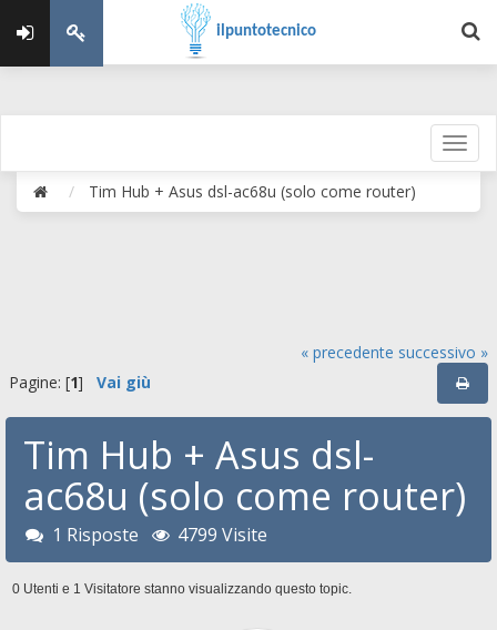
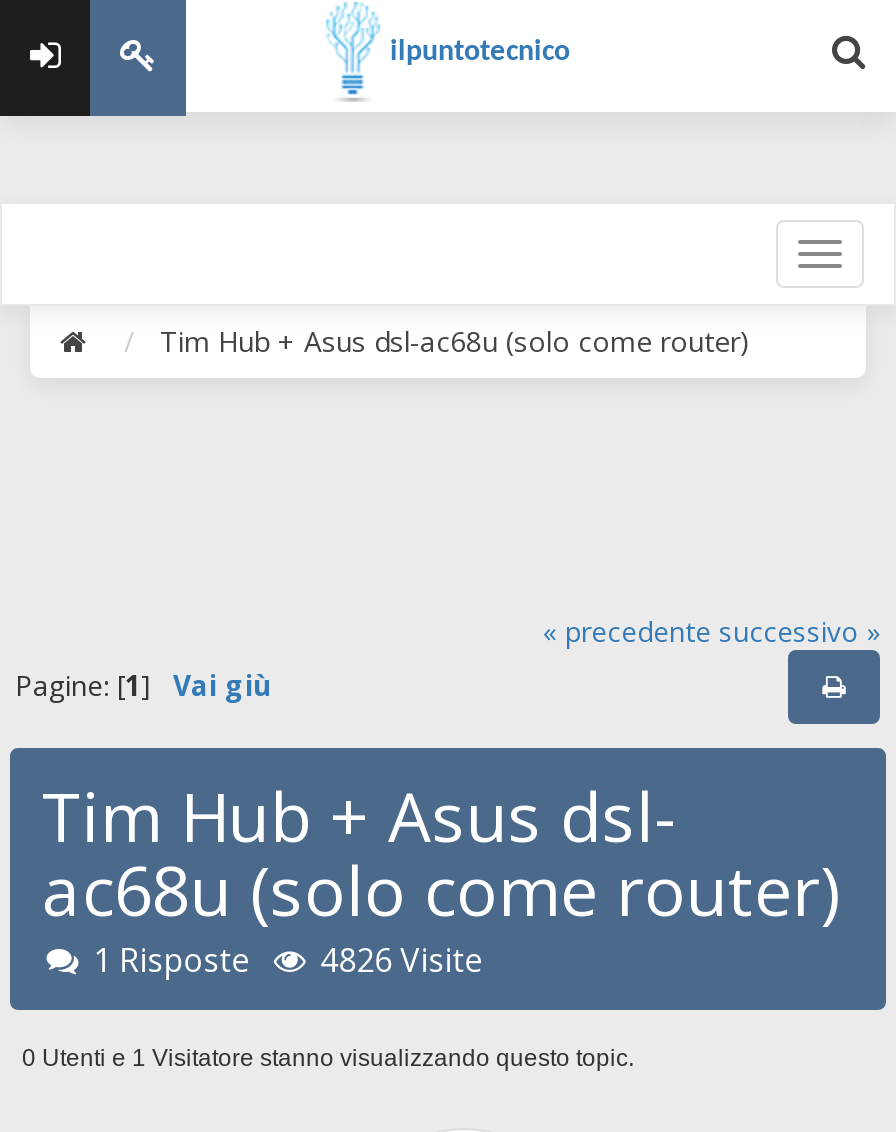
[52,522,267,547] 1 Risposte 4799 Visite -> [93,938,482,982] 1 Risposte 4826 Visite

